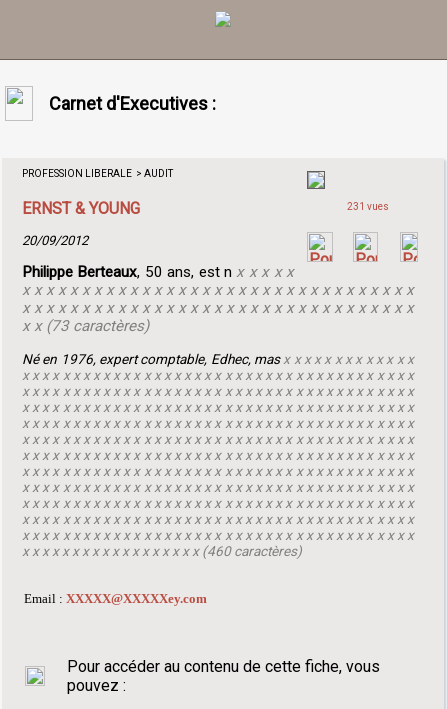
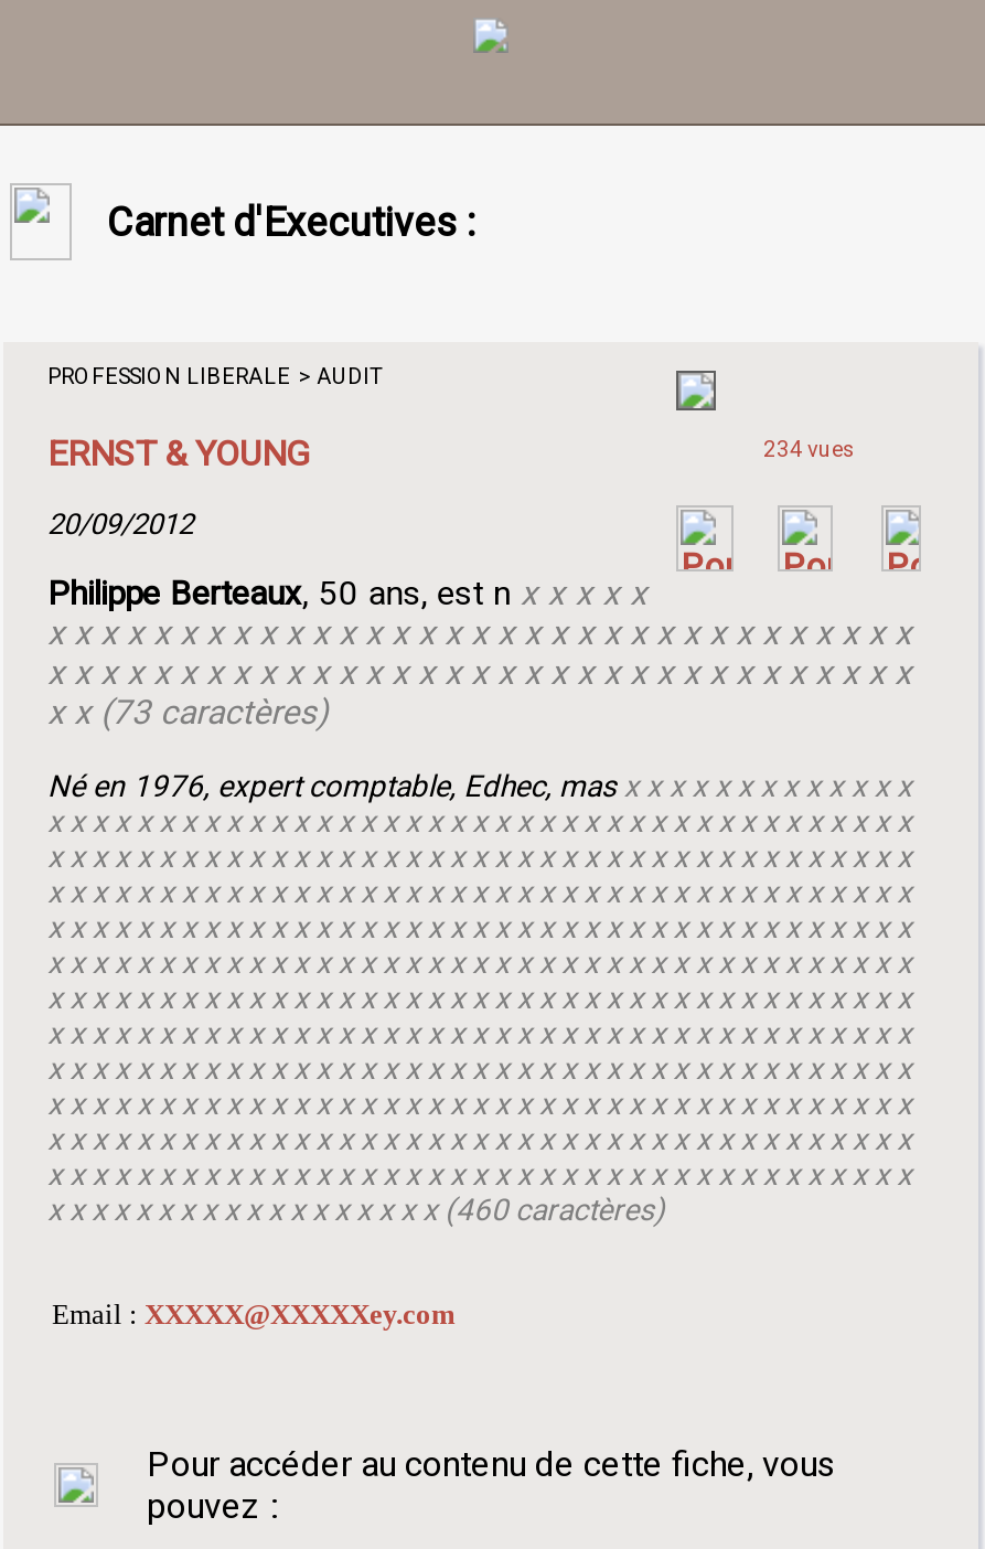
[346,201,388,212] 231 vues -> [763,437,856,461] 234 vues

